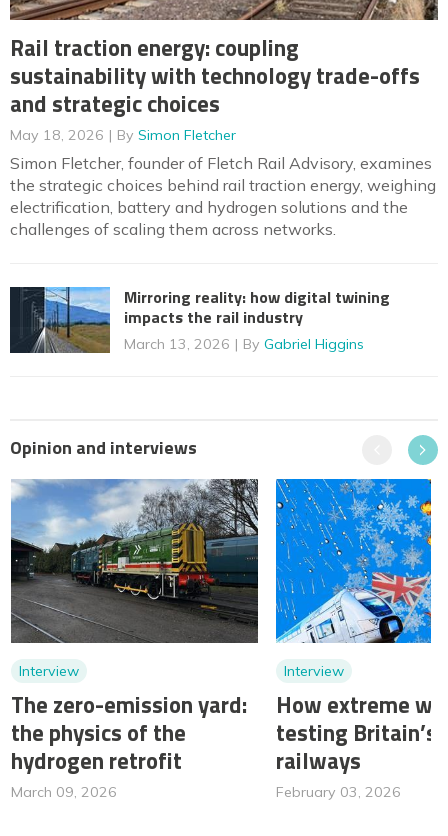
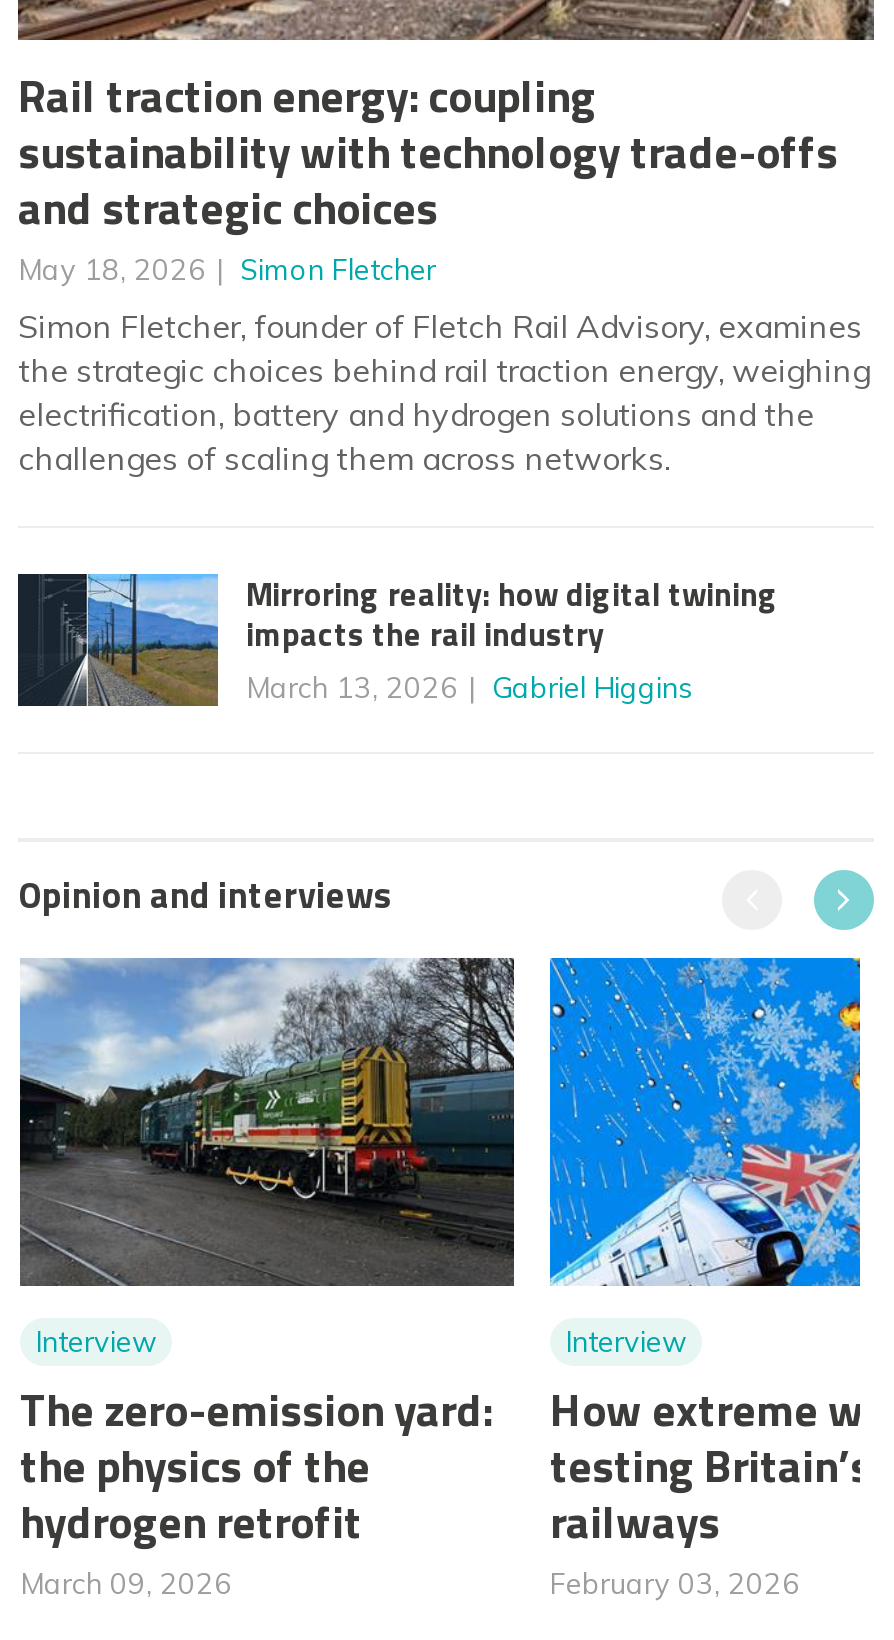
[117,126,236,144] By Simon Fletcher -> [240,252,436,288] Simon Fletcher
[243,335,364,353] By Gabriel Higgins -> [492,670,692,706] Gabriel Higgins

